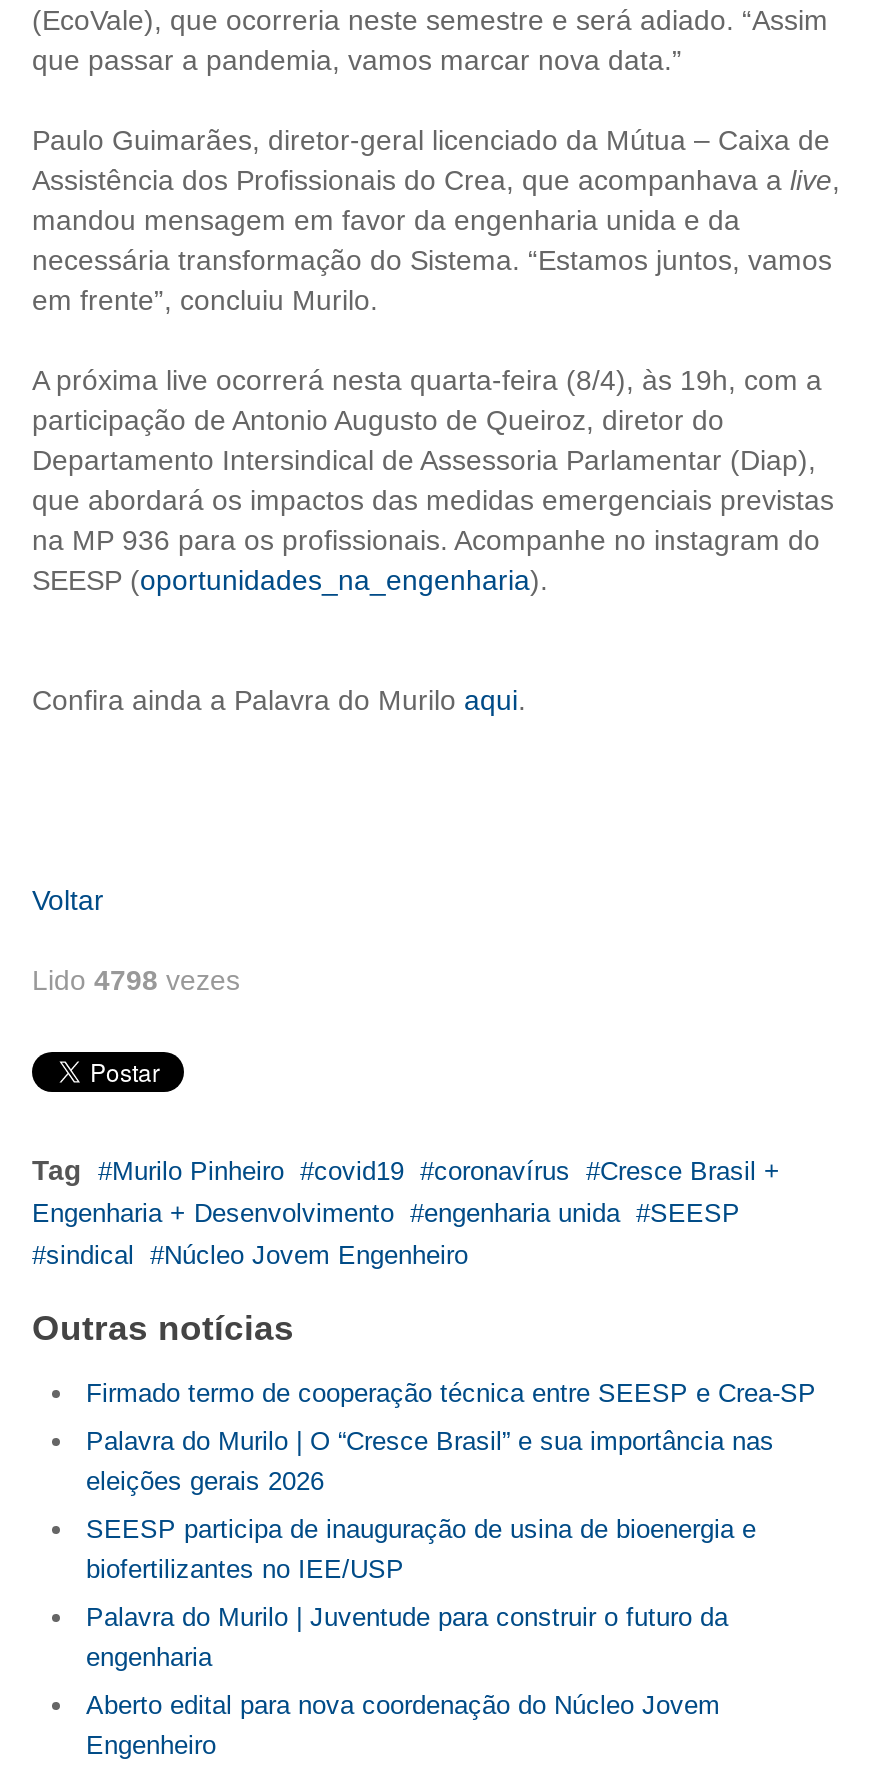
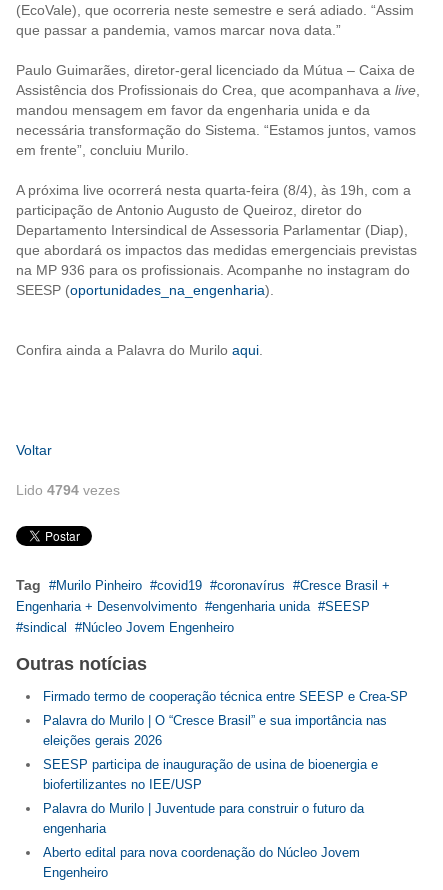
[32,965,240,997] Lido 4798 vezes -> [16,482,120,498] Lido 4794 vezes

